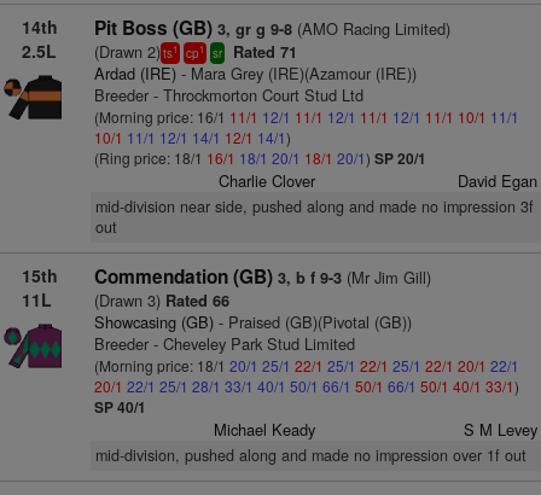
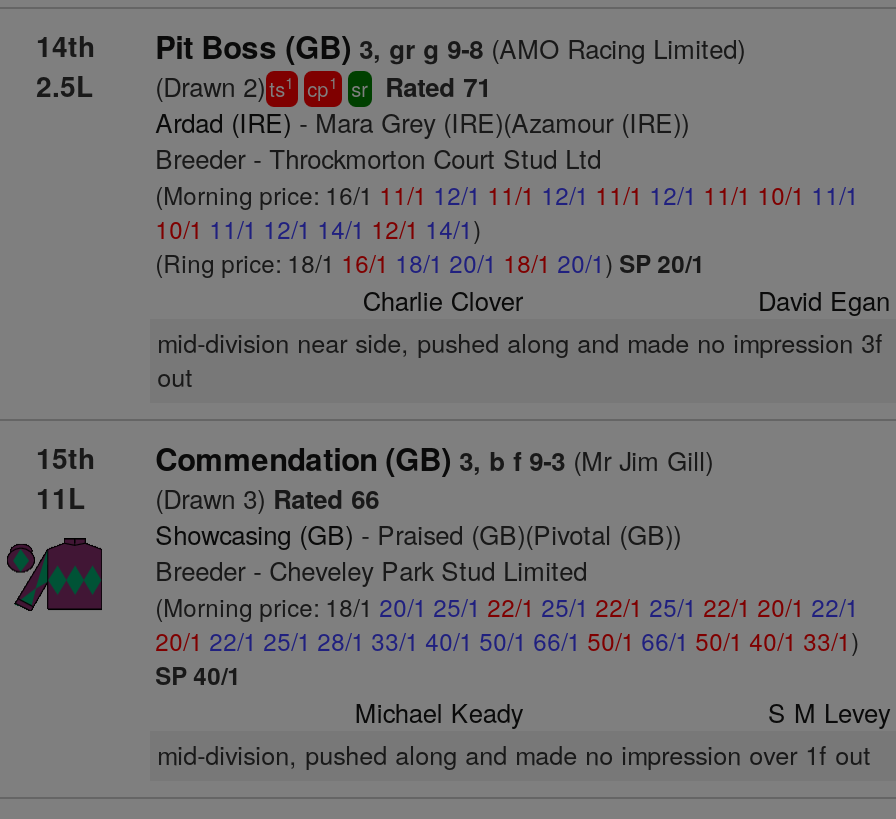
[4,74,63,121] [image] -> none

